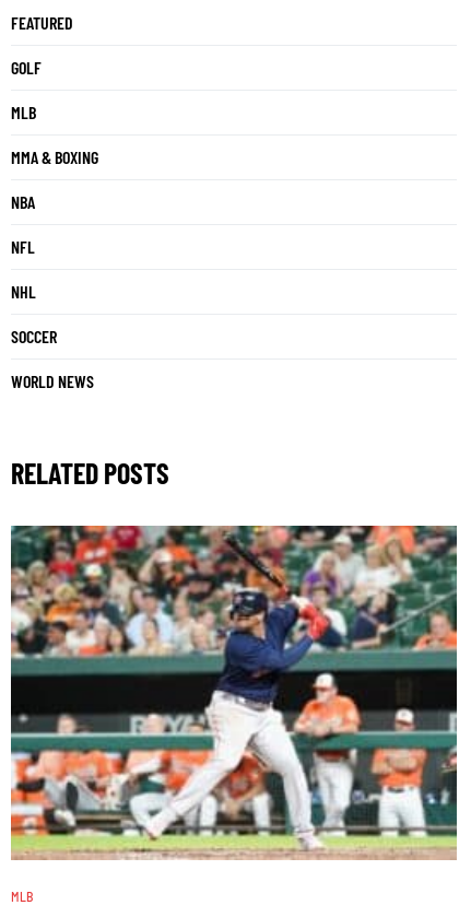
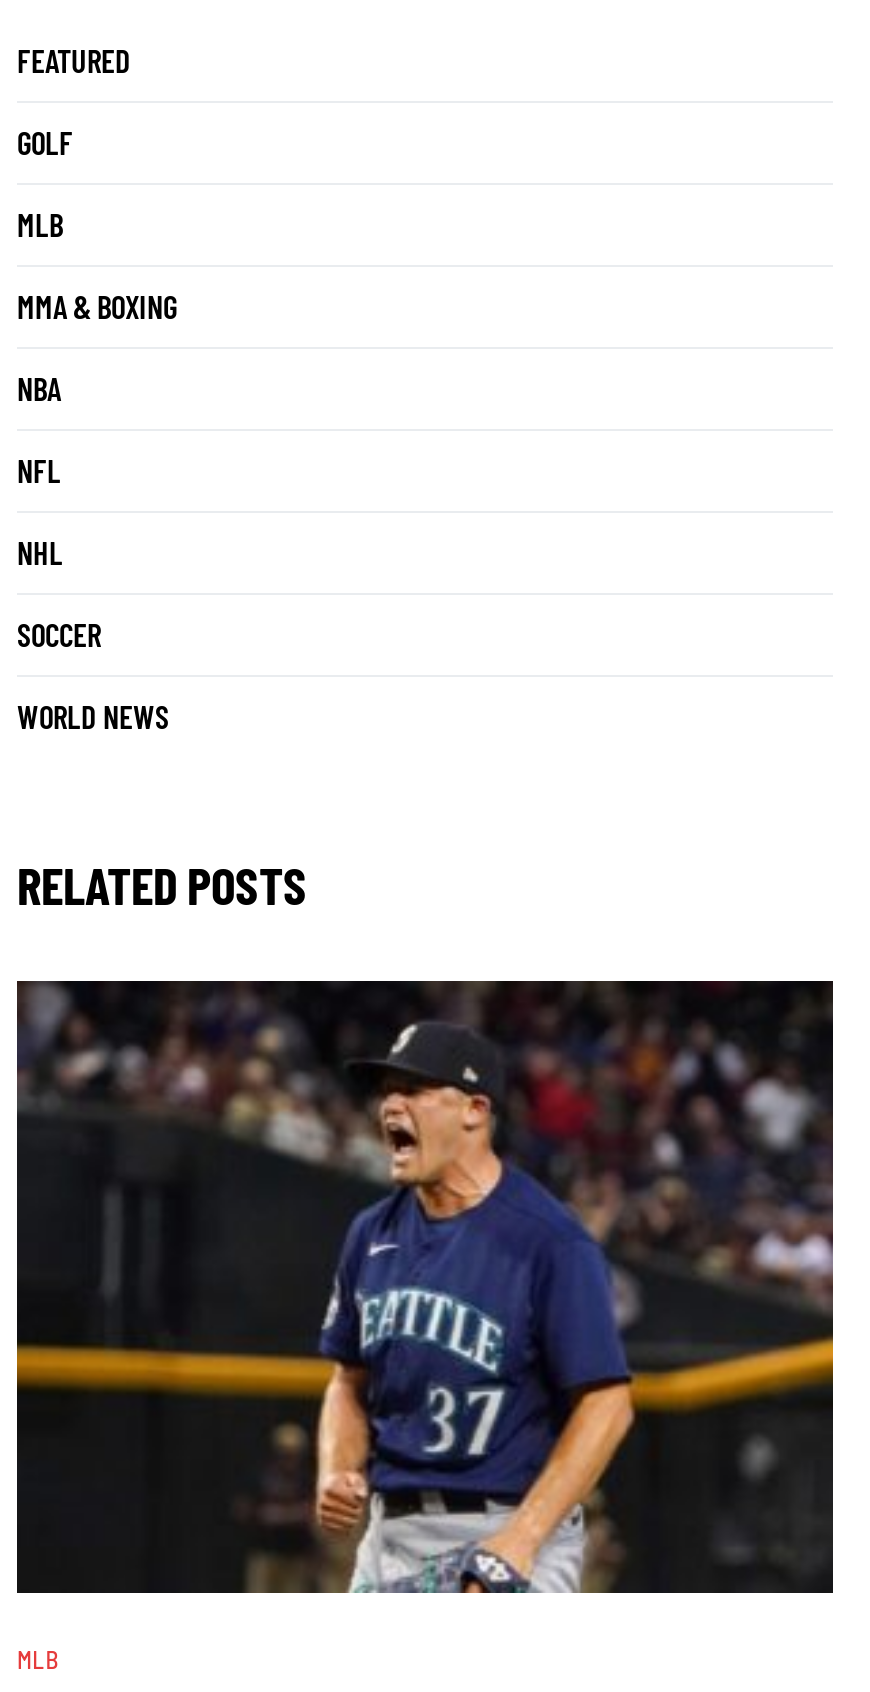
[10,525,458,860] [image] -> [15,979,835,1595] [image]

